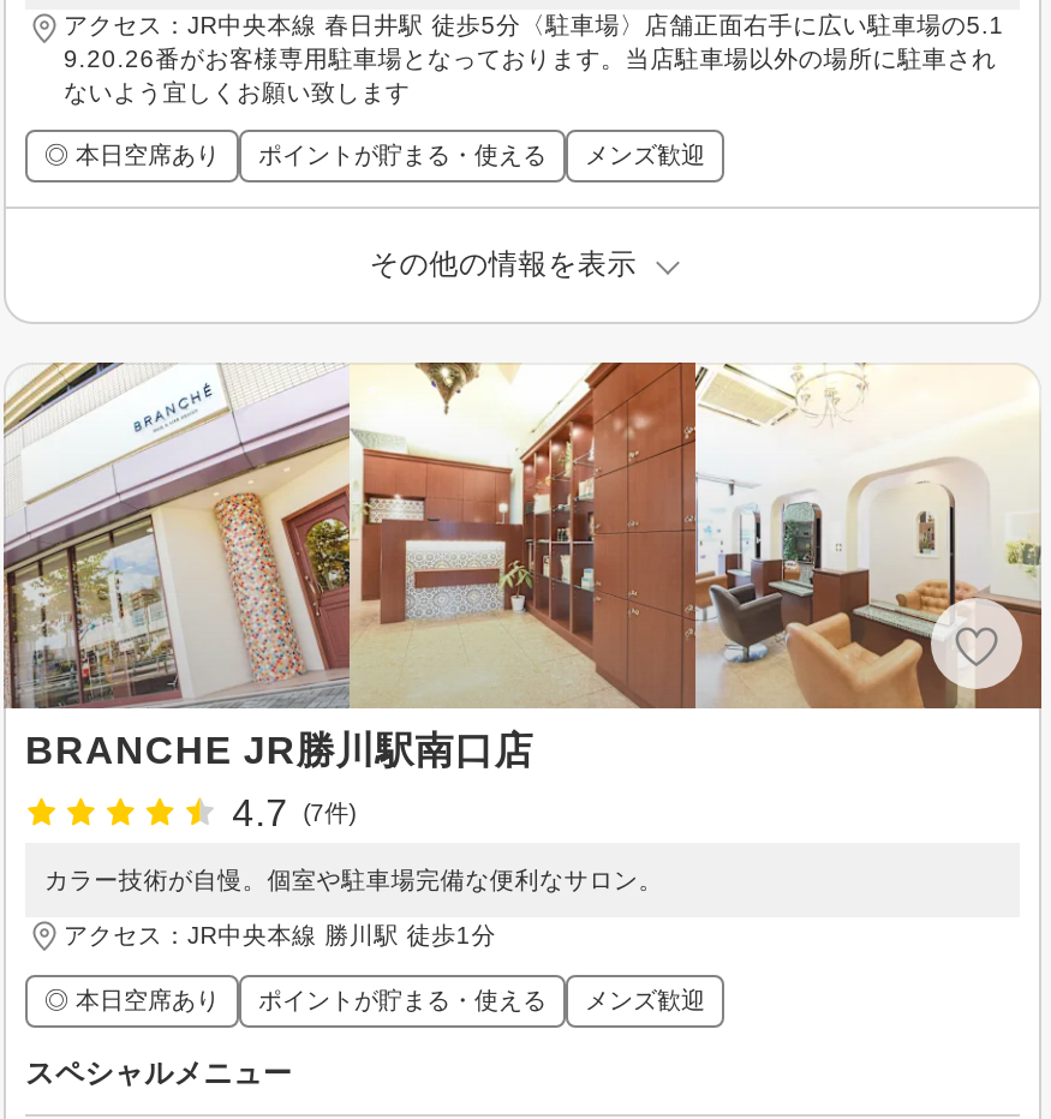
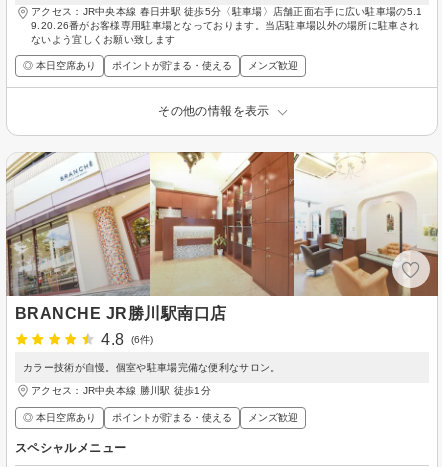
[232,792,356,833] 4.7 (7件) -> [101,331,153,348] 4.8 (6件)

